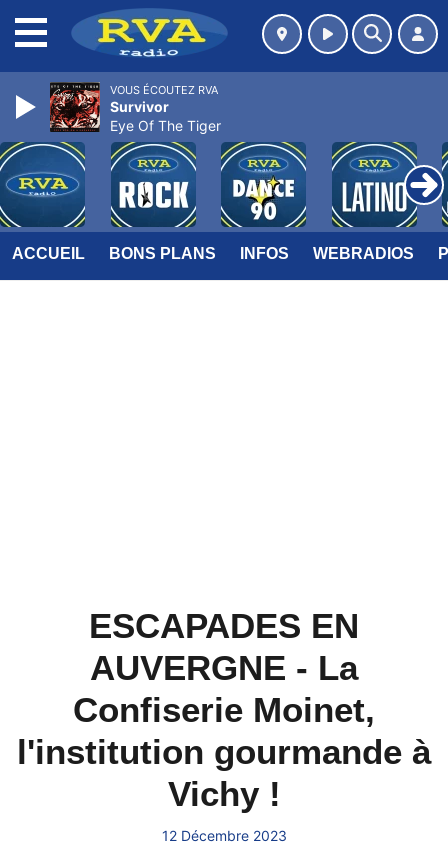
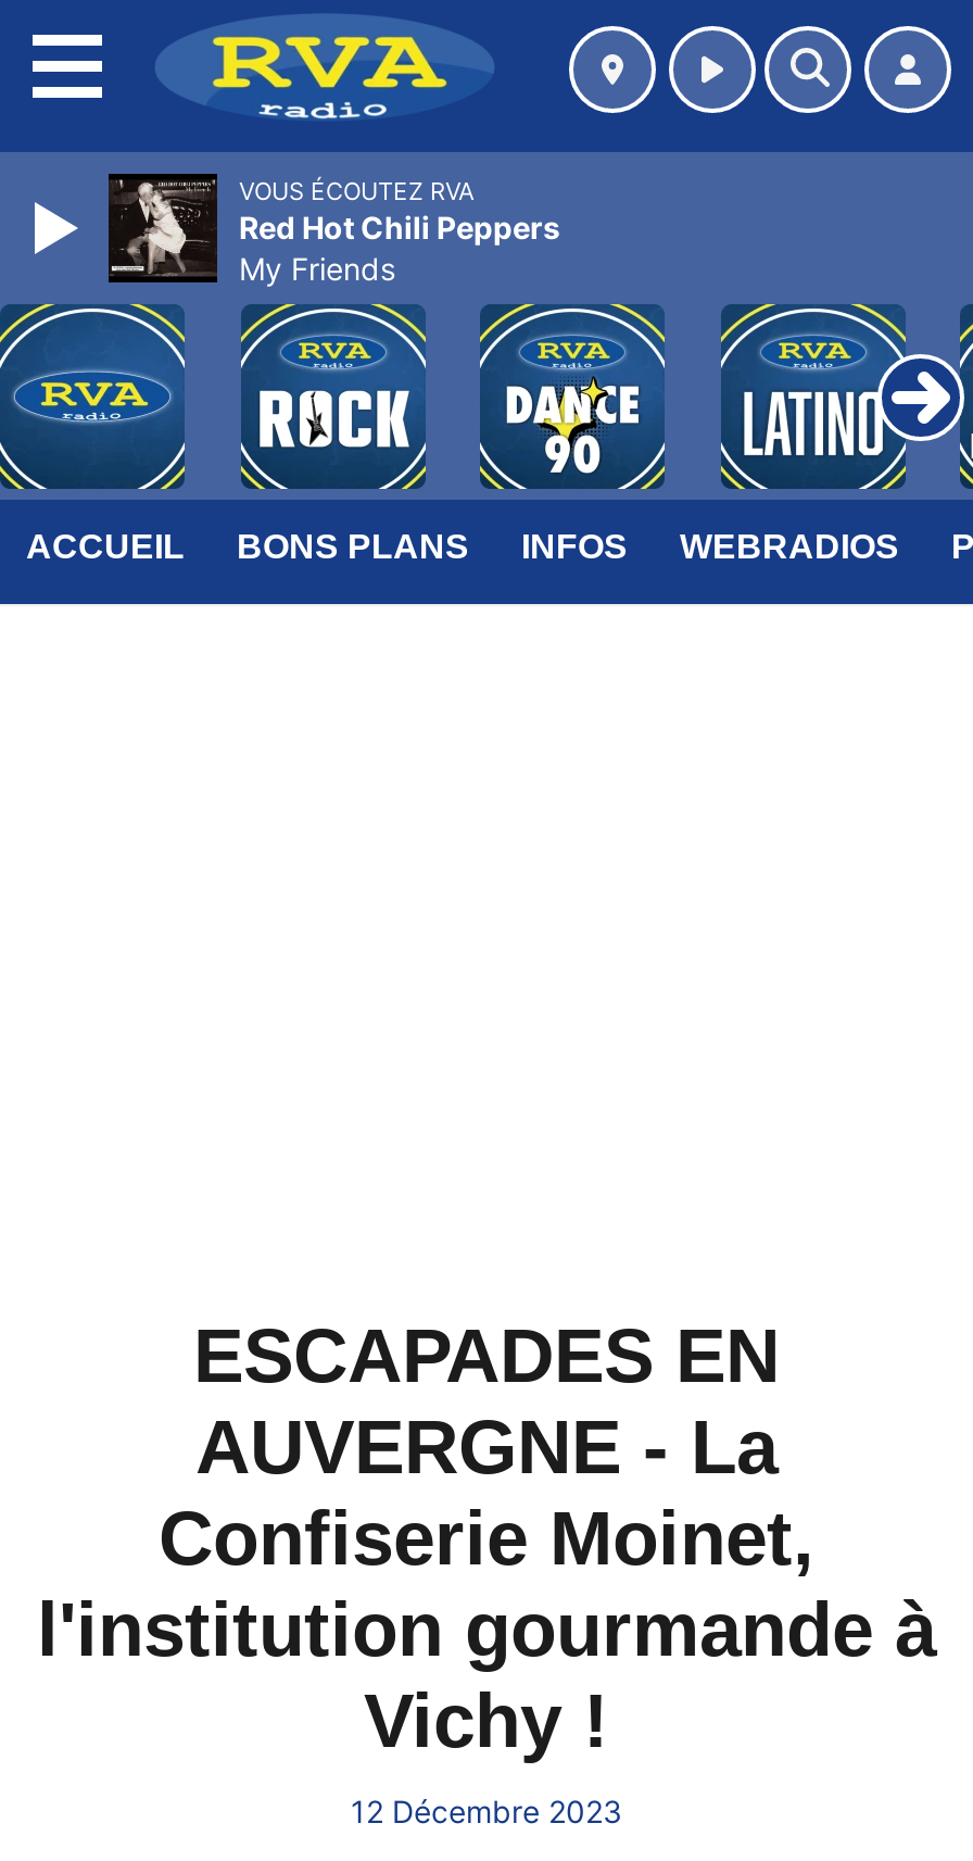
[49,82,221,134] [image] | Survivor | Eye Of The Tiger -> [106,183,560,287] [image] | Red Hot Chili Peppers | My Friends

